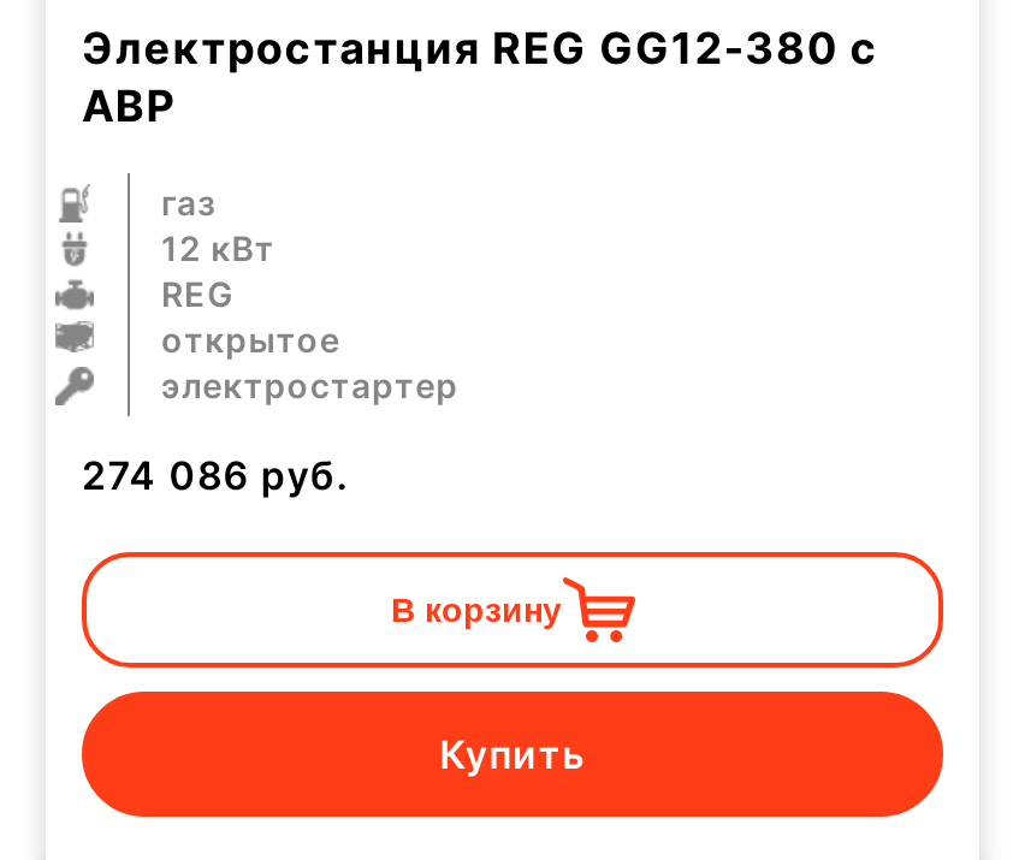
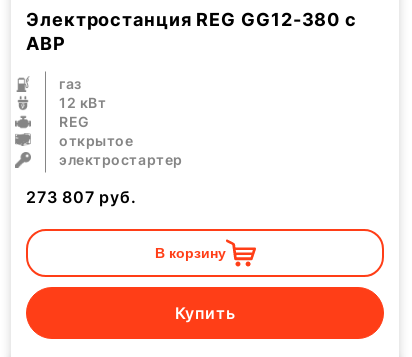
[82,451,350,499] 274 086 руб. -> [26,187,137,207] 273 807 руб.

